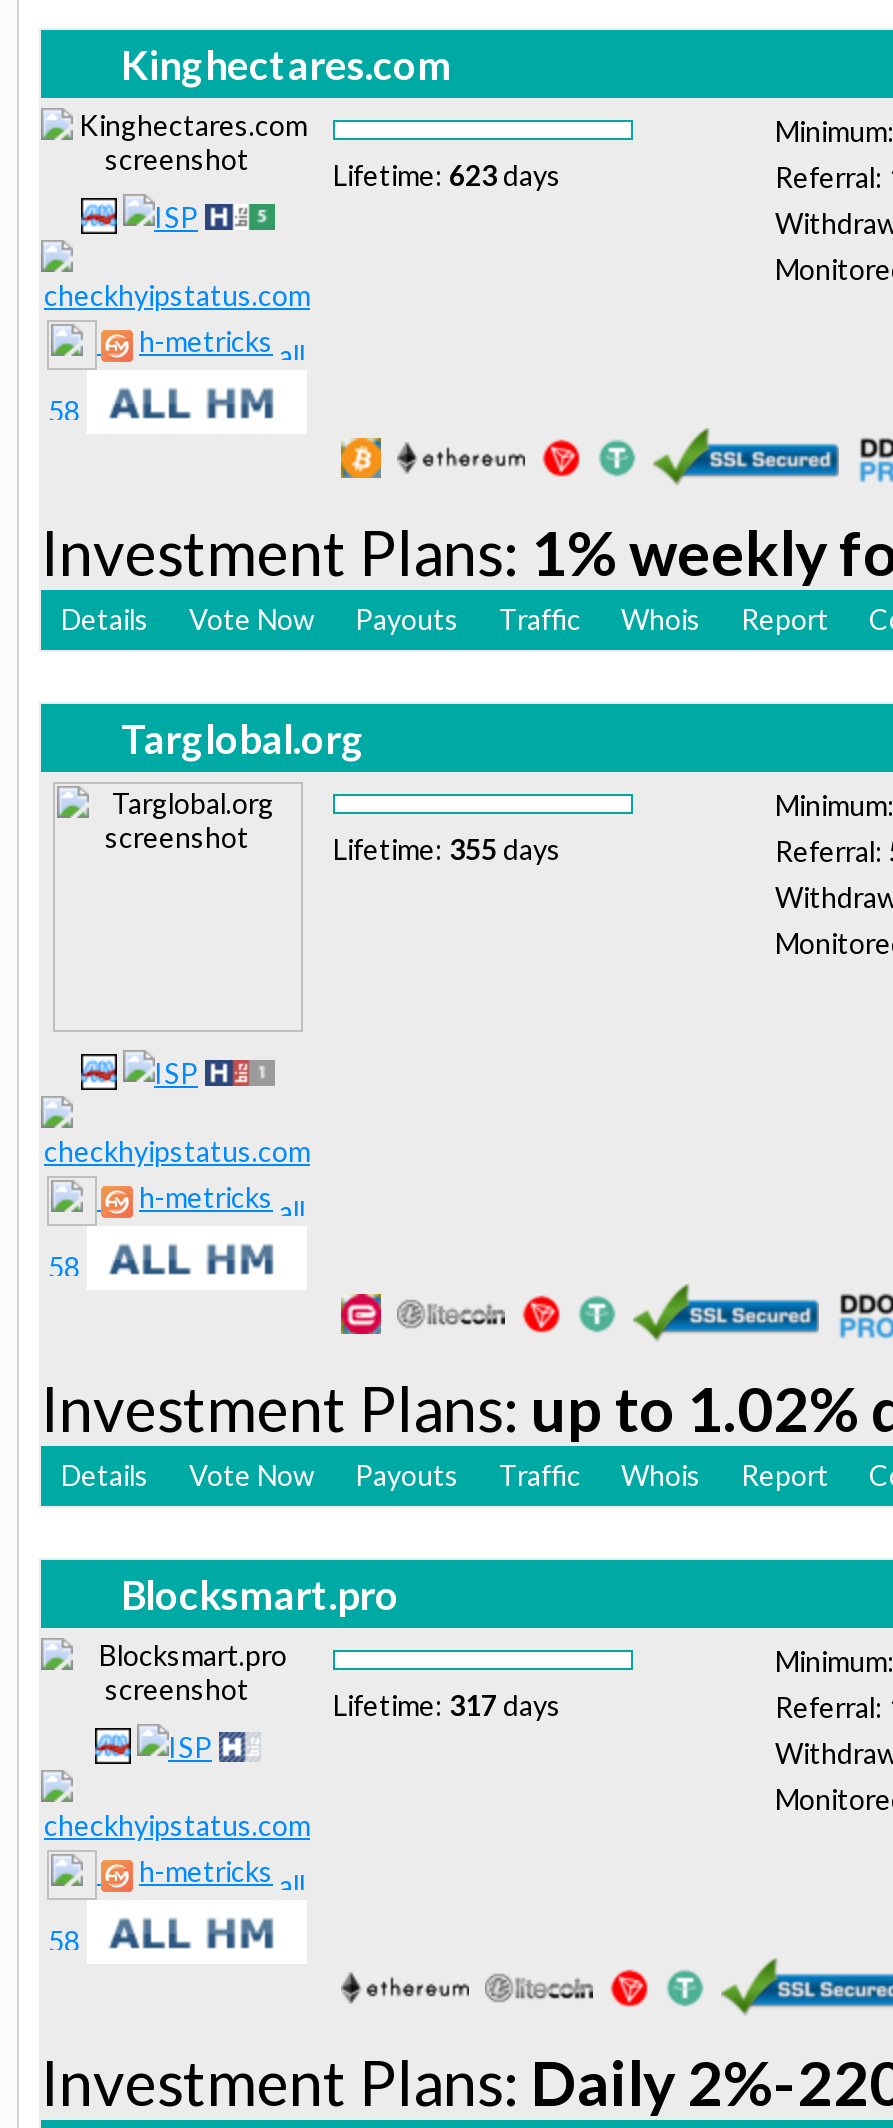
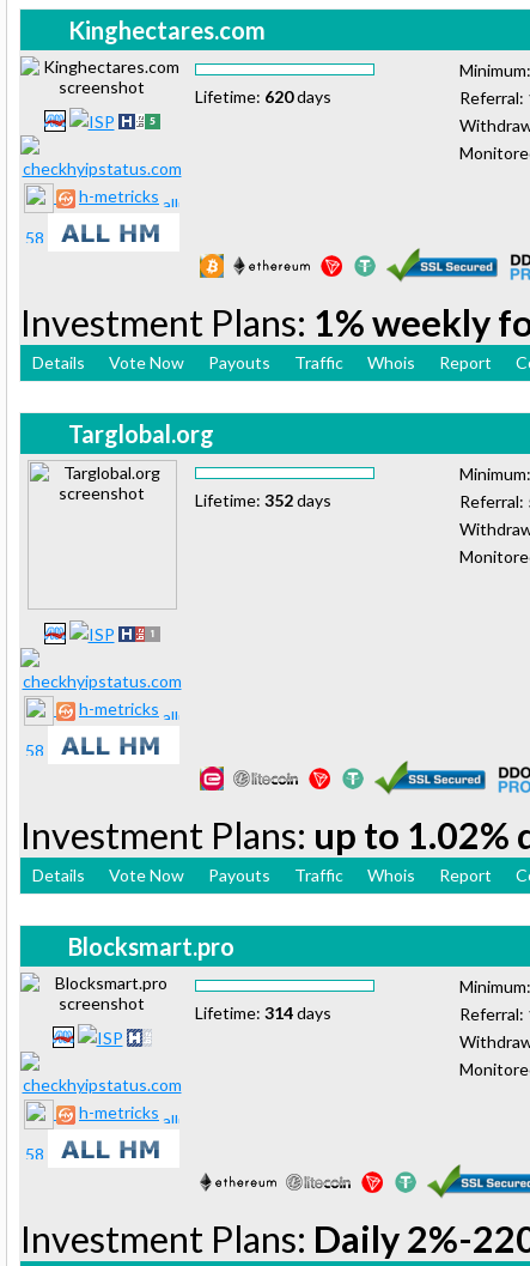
[333,159,561,193] Lifetime: 623 days -> [195,87,331,107] Lifetime: 620 days
[333,832,561,866] Lifetime: 355 days -> [195,490,331,510] Lifetime: 352 days
[333,1688,561,1722] Lifetime: 317 days -> [195,1003,331,1023] Lifetime: 314 days

